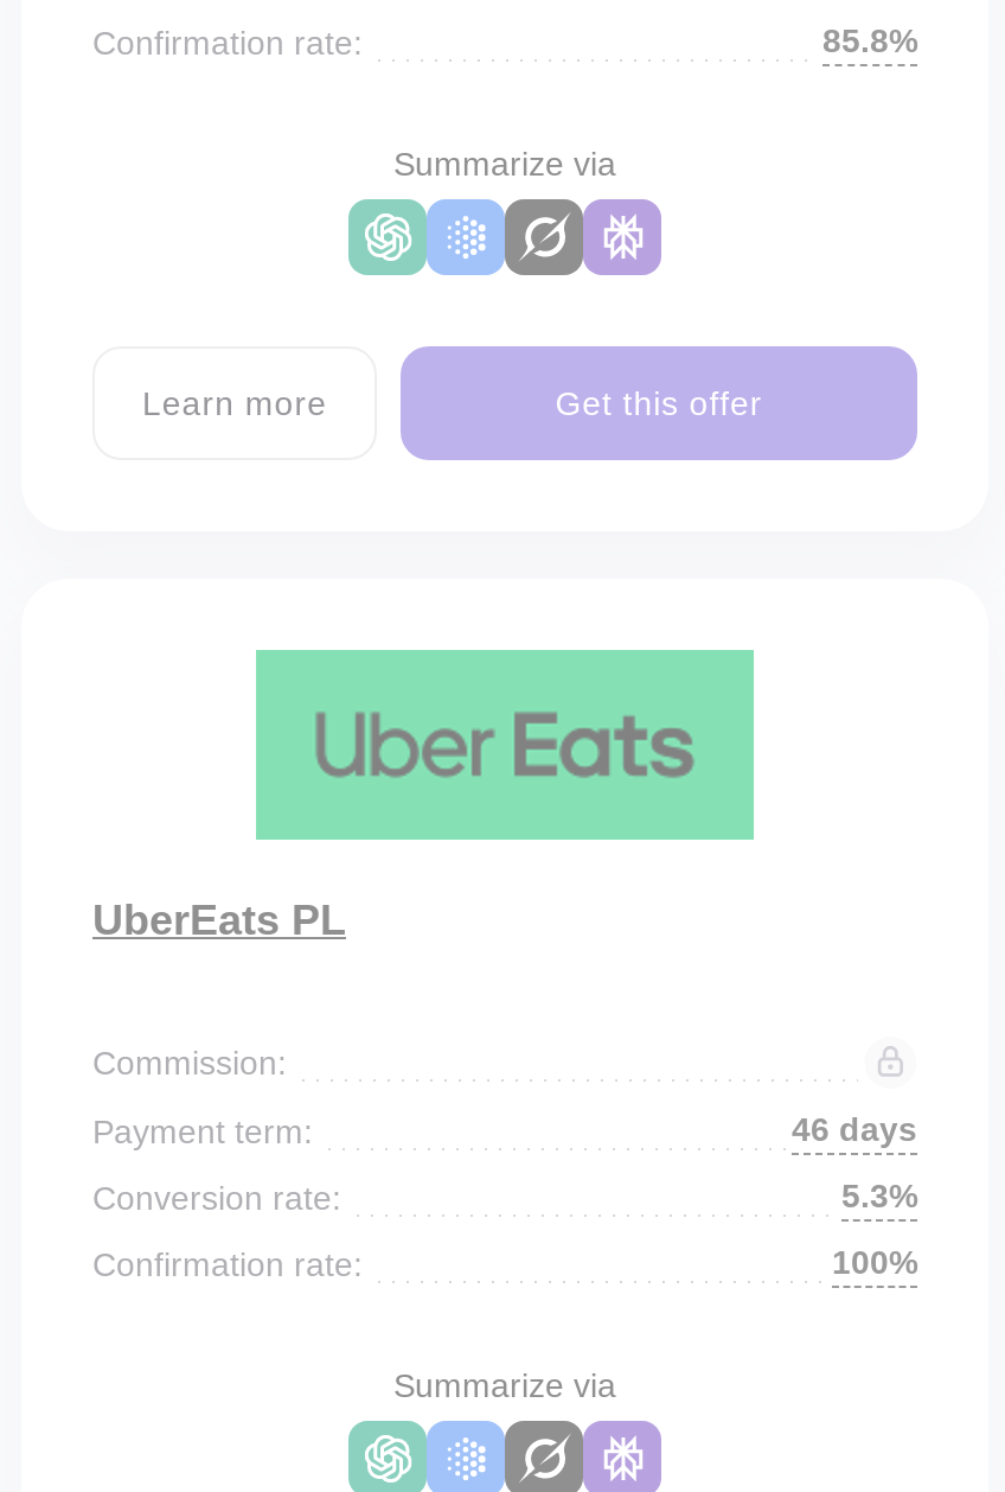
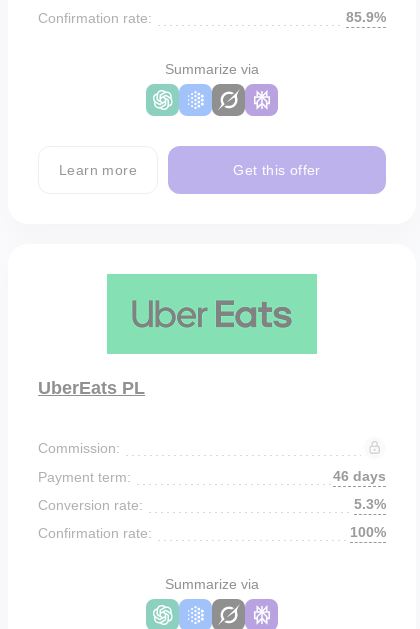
[822,21,917,59] 85.8% -> [346,9,386,25] 85.9%

